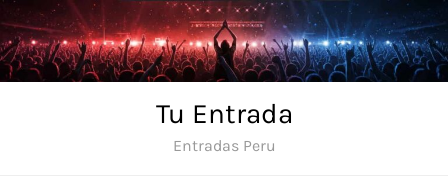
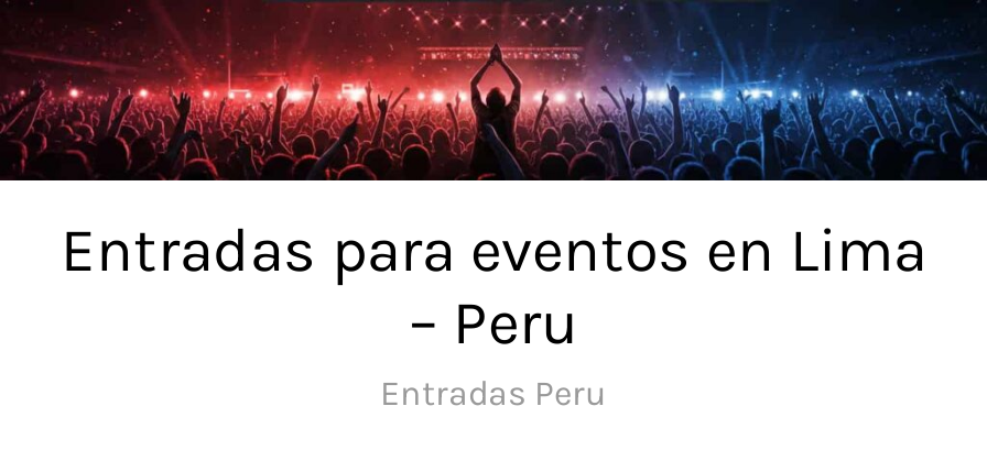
[155,97,292,130] Tu Entrada -> [61,214,926,359] Entradas para eventos en Lima | – Peru

